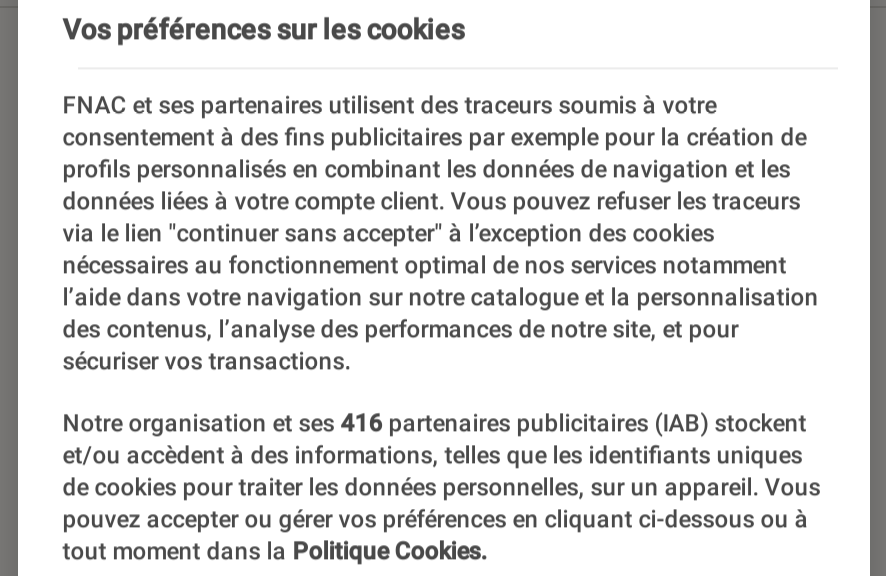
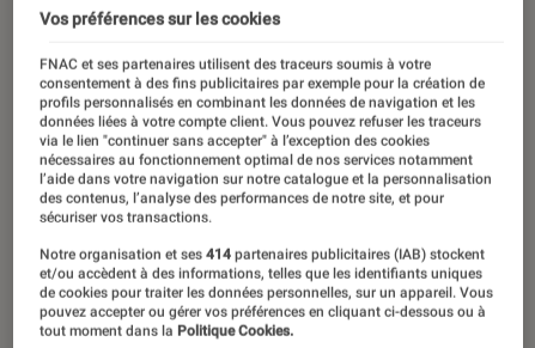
[62,410,806,438] Notre organisation et ses 416 partenaires publicitaires (IAB) stockent -> [40,246,485,262] Notre organisation et ses 414 partenaires publicitaires (IAB) stockent

